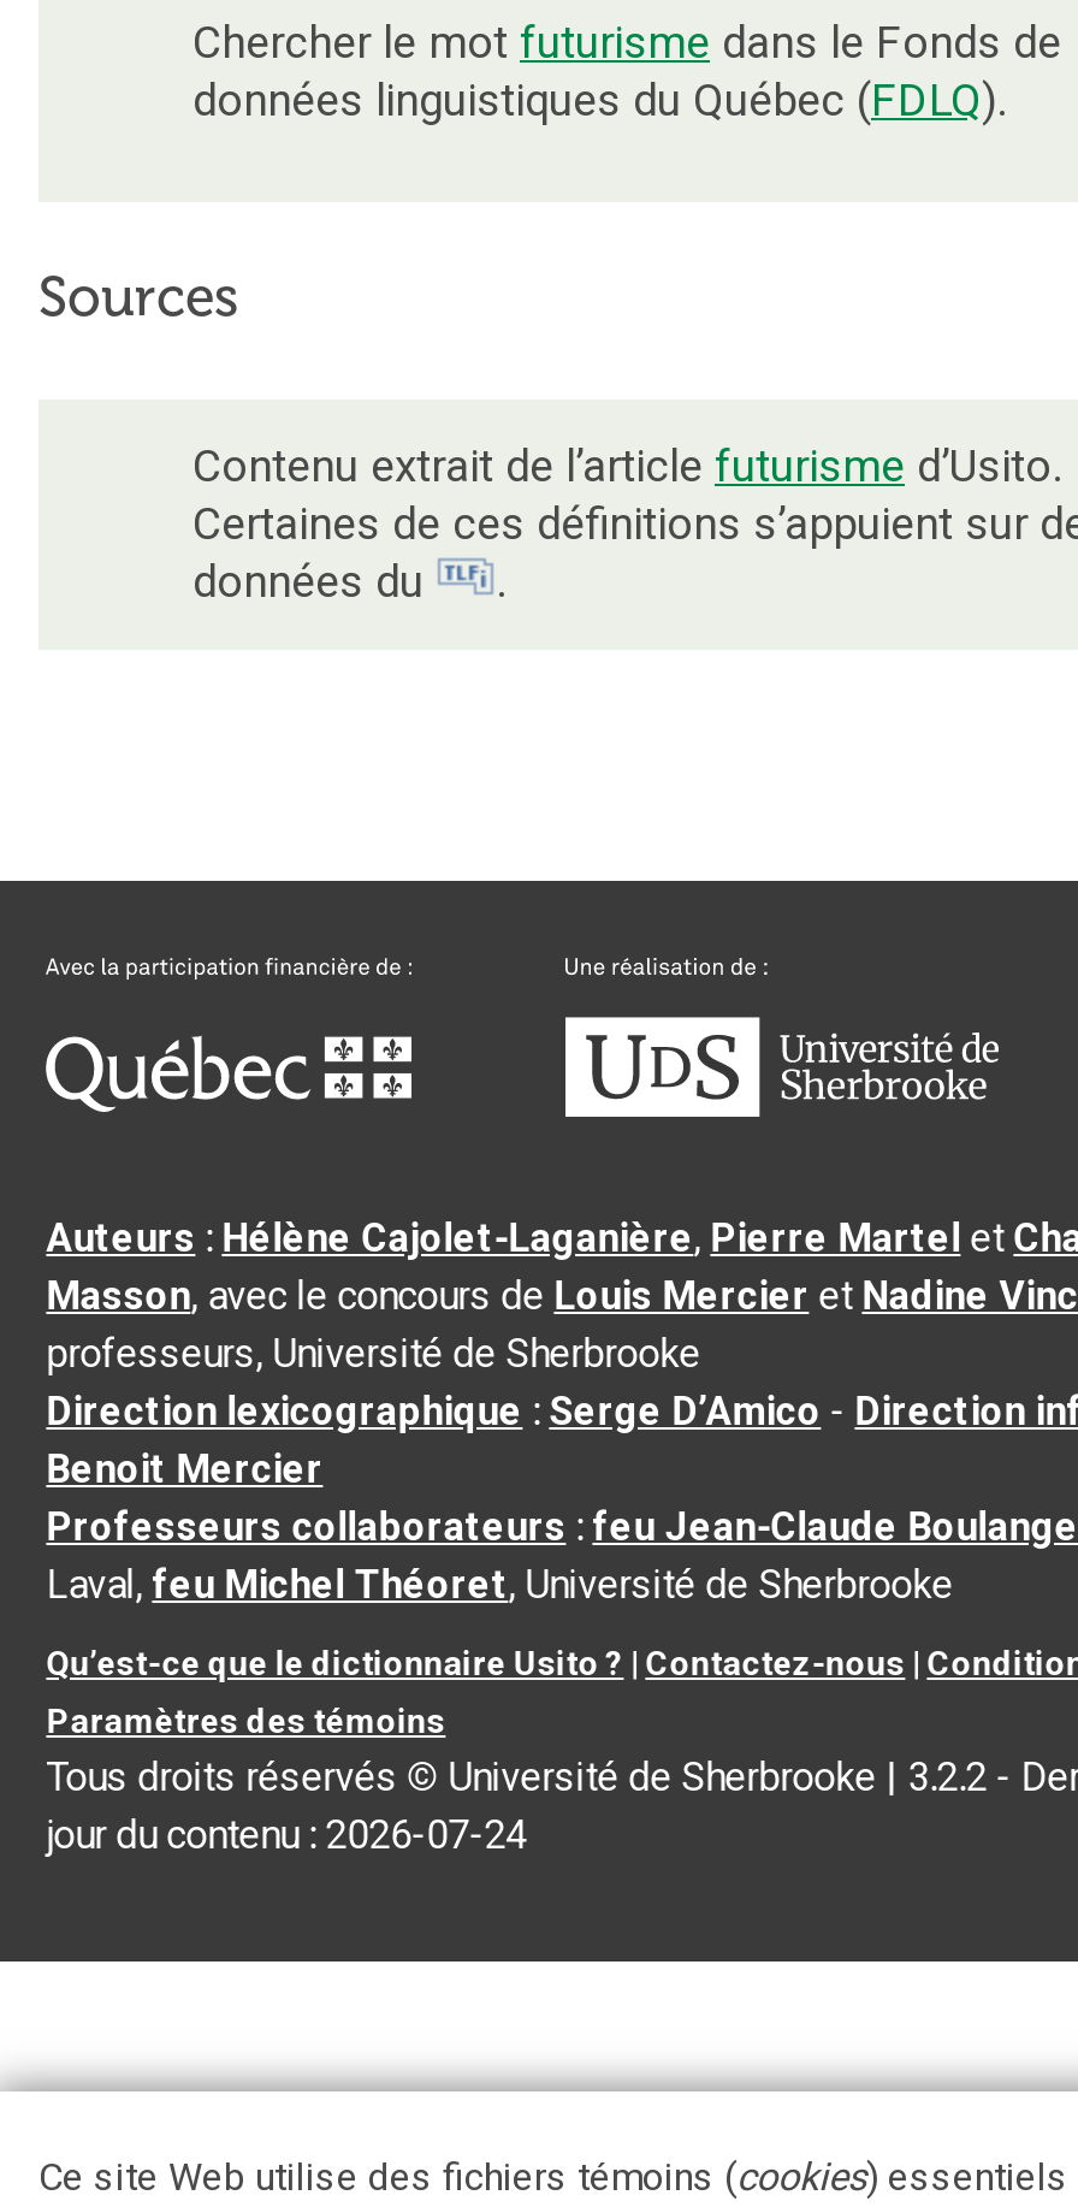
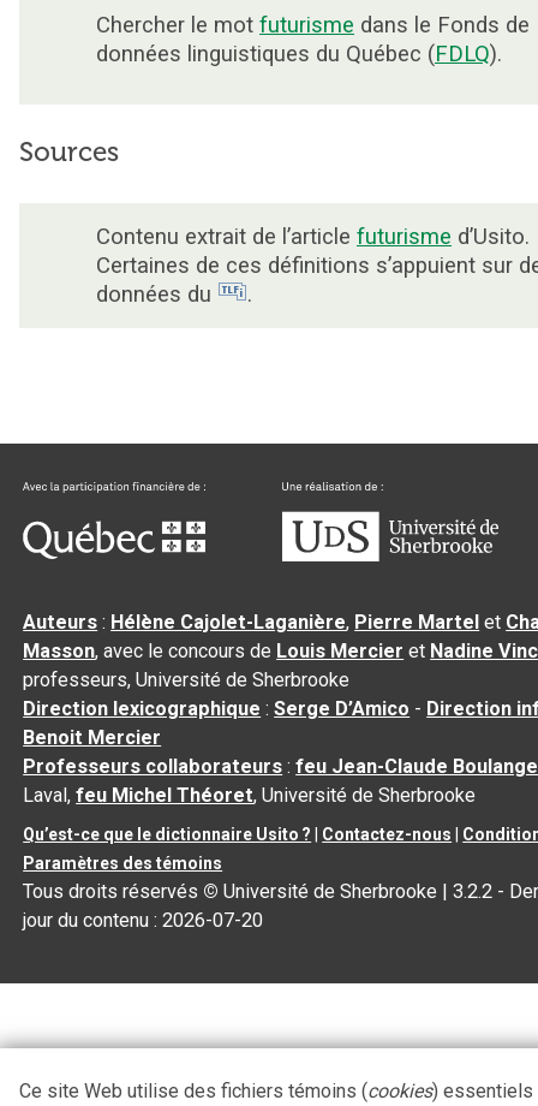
[46,1813,527,1859] jour du contenu : 2026-07-24 -> [23,909,263,932] jour du contenu : 2026-07-20

